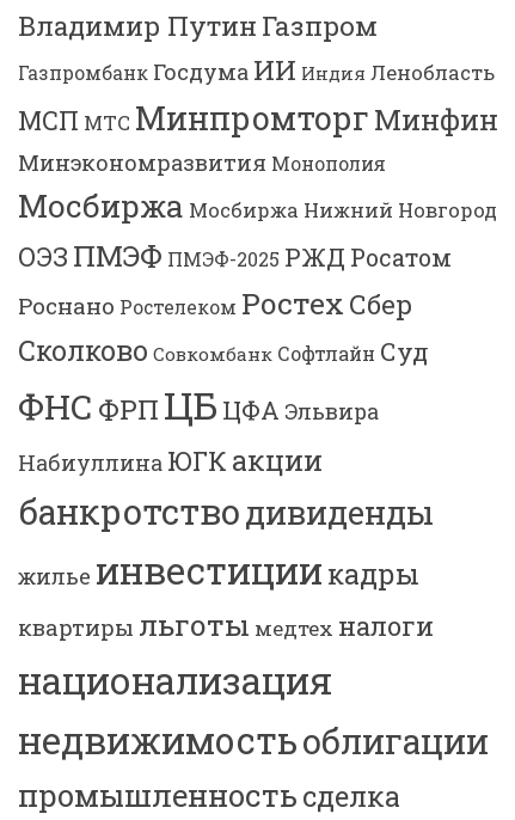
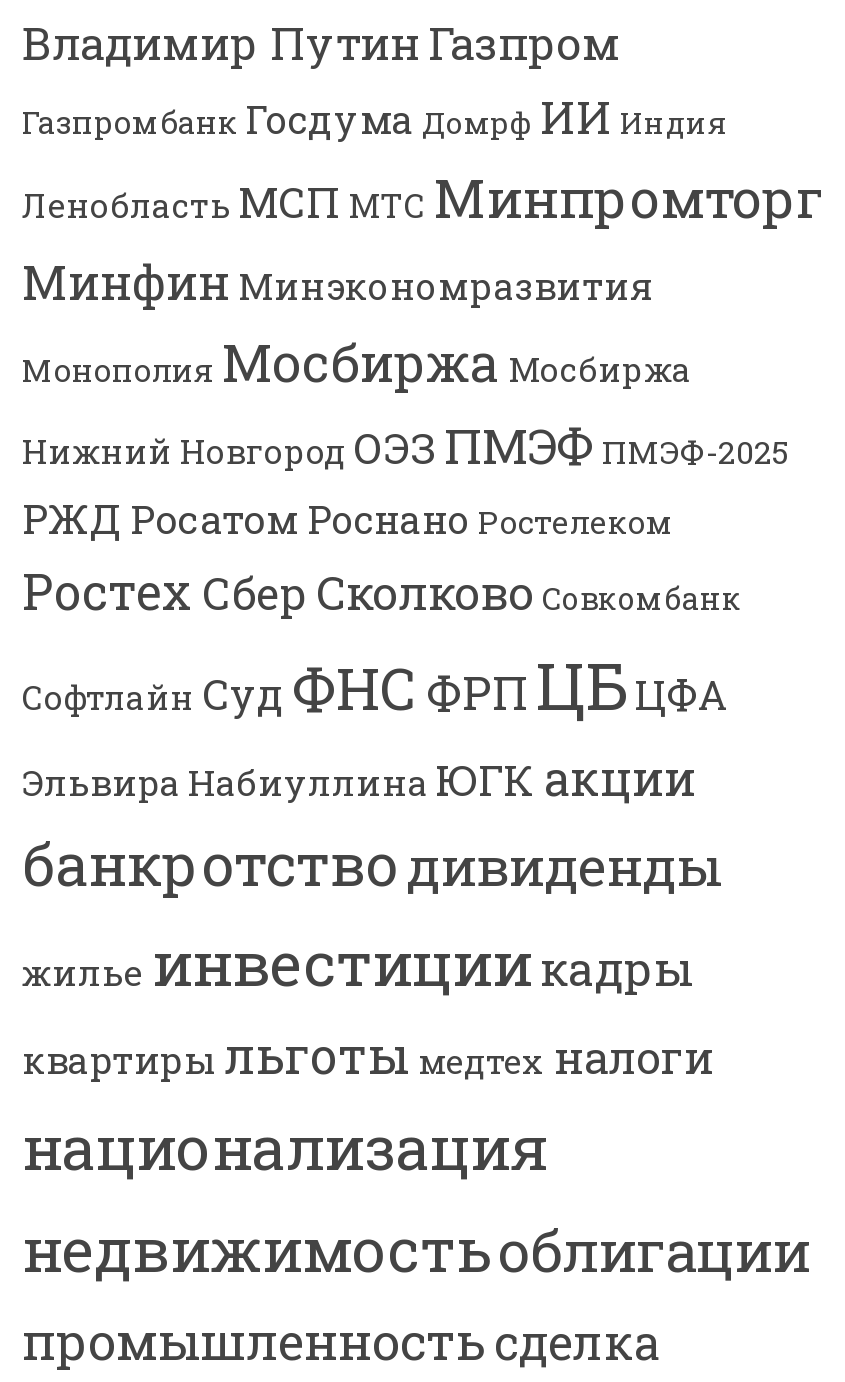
[18,52,498,478] Газпромбанк Госдума ИИ Индия Ленобласть | МСП МТС Минпромторг Минфин | Минэкономразвития Монополия | Мосбиржа Мосбиржа Нижний Новгород | ОЭЗ ПМЭФ ПМЭФ-2025 РЖД Росатом | Роснано Ростелеком Ростех Сбер | Сколково Совкомбанк Софтлайн Суд | ФНС ФРП ЦБ ЦФА Эльвира | Набиуллина ЮГК акции -> [22,88,824,808] Газпромбанк Госдума Домрф ИИ Индия | Ленобласть МСП МТС Минпромторг | Минфин Минэкономразвития | Монополия Мосбиржа Мосбиржа | Нижний Новгород ОЭЗ ПМЭФ ПМЭФ-2025 | РЖД Росатом Роснано Ростелеком | Ростех Сбер Сколково Совкомбанк | Софтлайн Суд ФНС ФРП ЦБ ЦФА | Эльвира Набиуллина ЮГК акции

